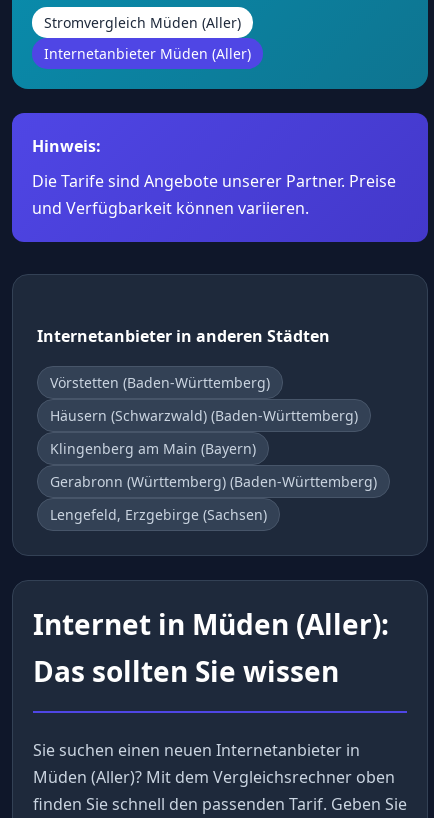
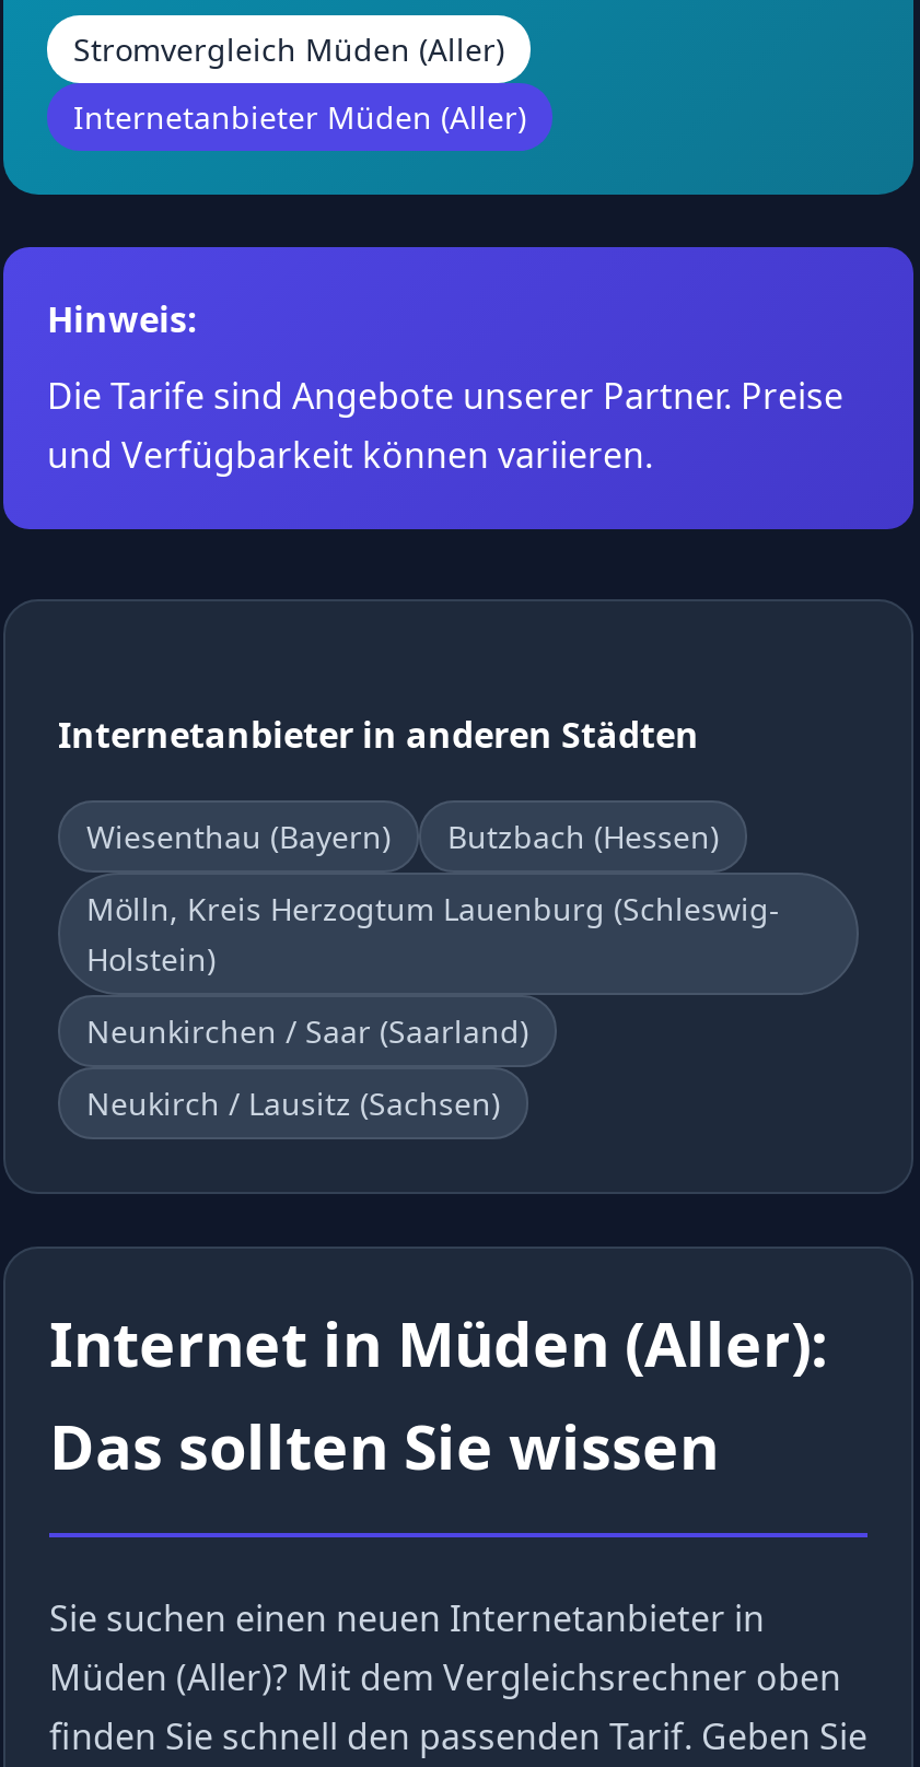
[50,373,377,524] Vörstetten (Baden-Württemberg) | Häusern (Schwarzwald) (Baden-Württemberg) | Klingenberg am Main (Bayern) | Gerabronn (Württemberg) (Baden-Württemberg) | Lengefeld, Erzgebirge (Sachsen) -> [86,816,780,1124] Wiesenthau (Bayern) | Butzbach (Hessen) | Mölln, Kreis Herzogtum Lauenburg (Schleswig- | Holstein) | Neunkirchen / Saar (Saarland) | Neukirch / Lausitz (Sachsen)

